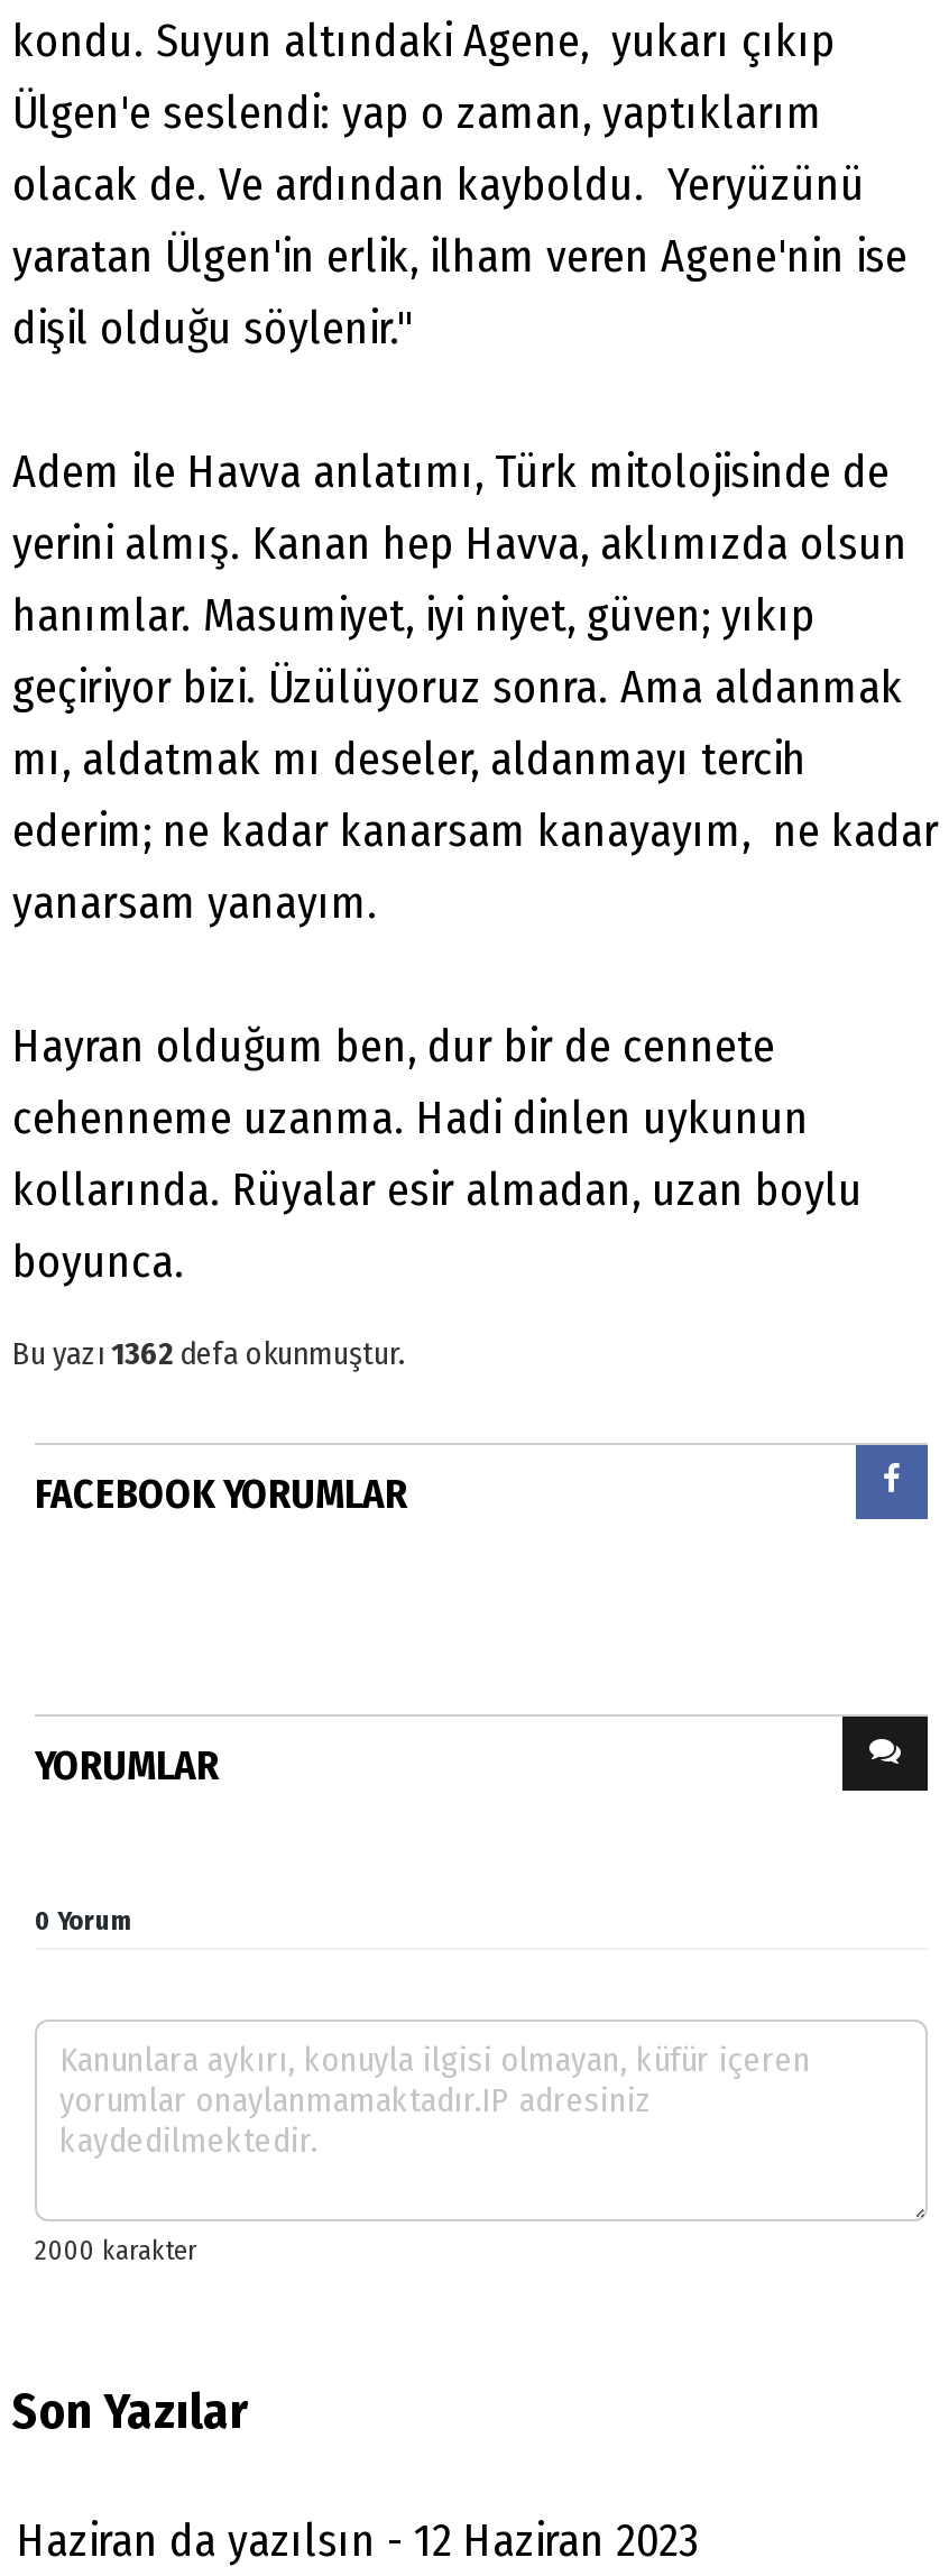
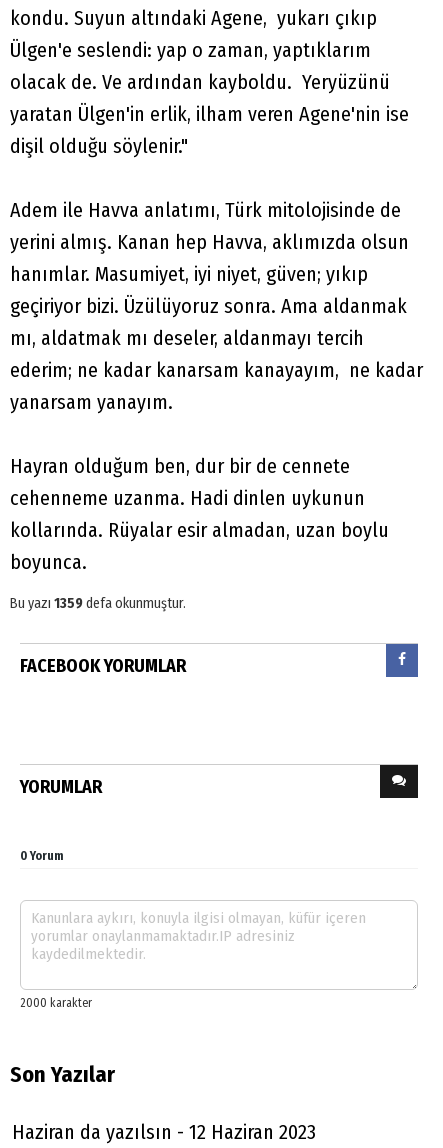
[12,1335,405,1373] Bu yazı 1362 defa okunmuştur. -> [10,595,186,612] Bu yazı 1359 defa okunmuştur.

